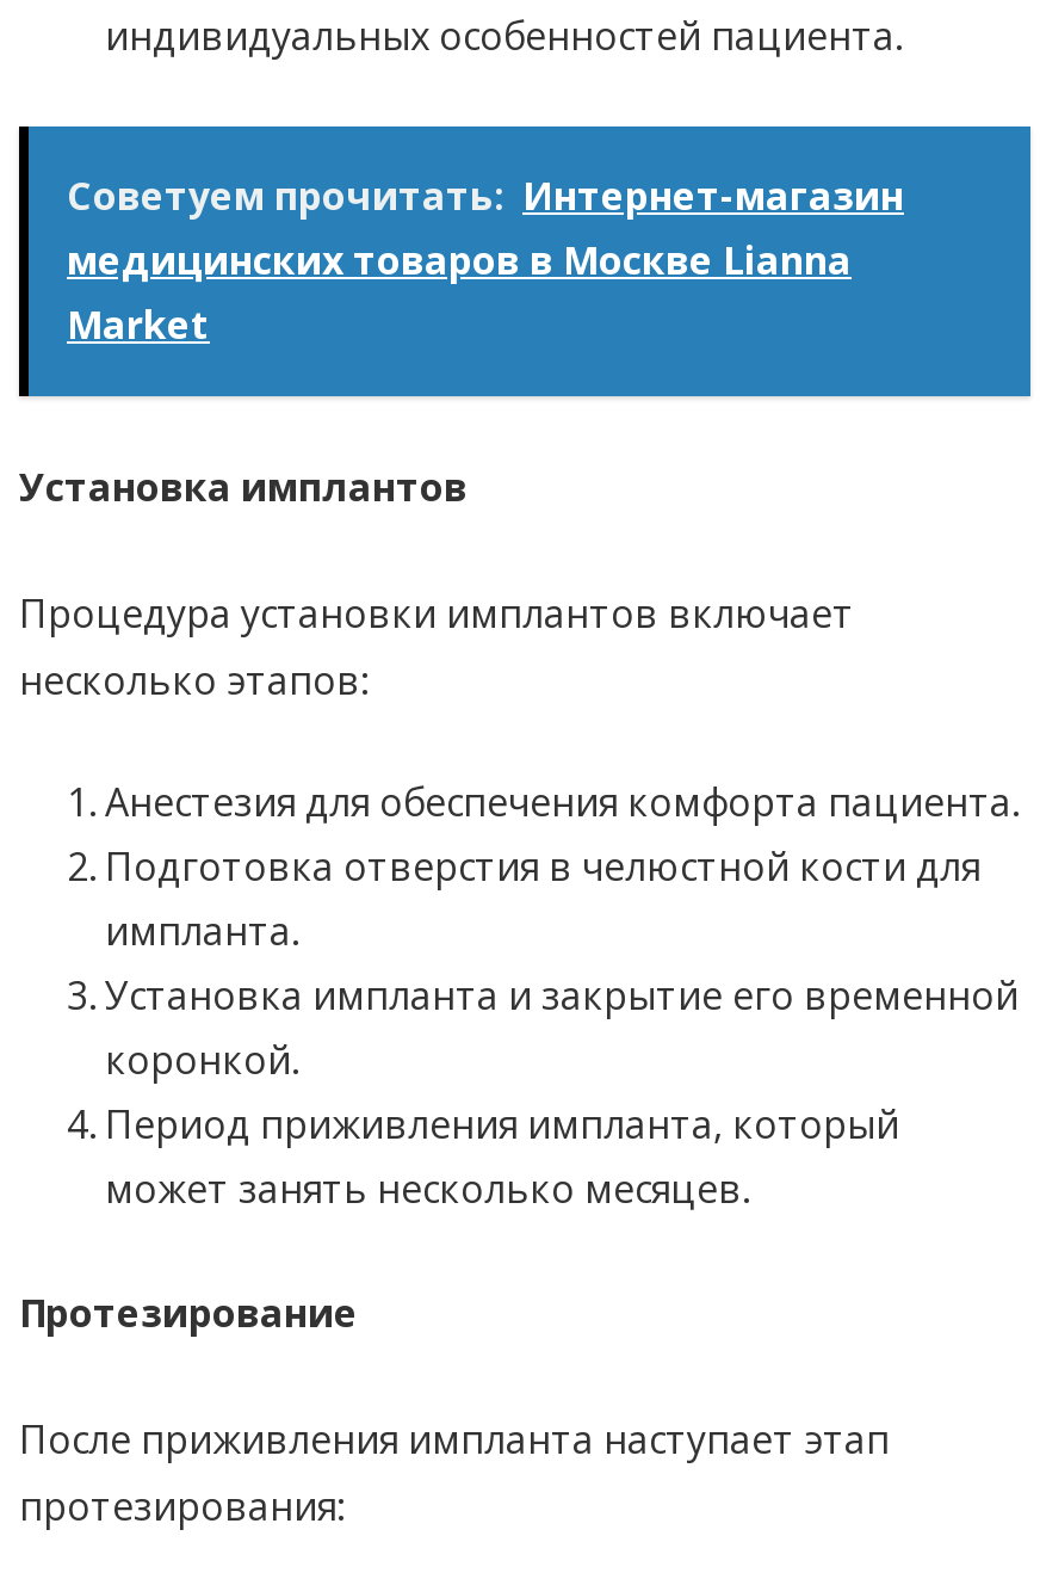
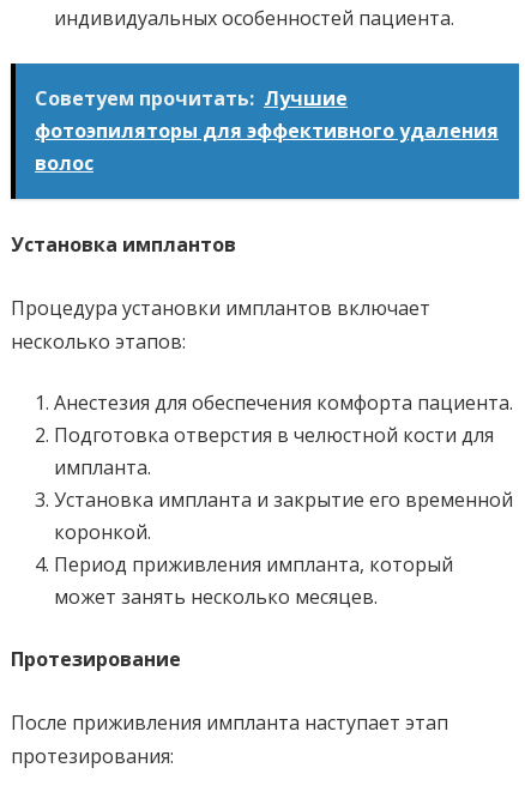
[67,169,904,350] Советуем прочитать: Интернет-магазин | медицинских товаров в Москве Lianna | Market -> [35,85,499,176] Советуем прочитать: Лучшие | фотоэпиляторы для эффективного удаления | волос

